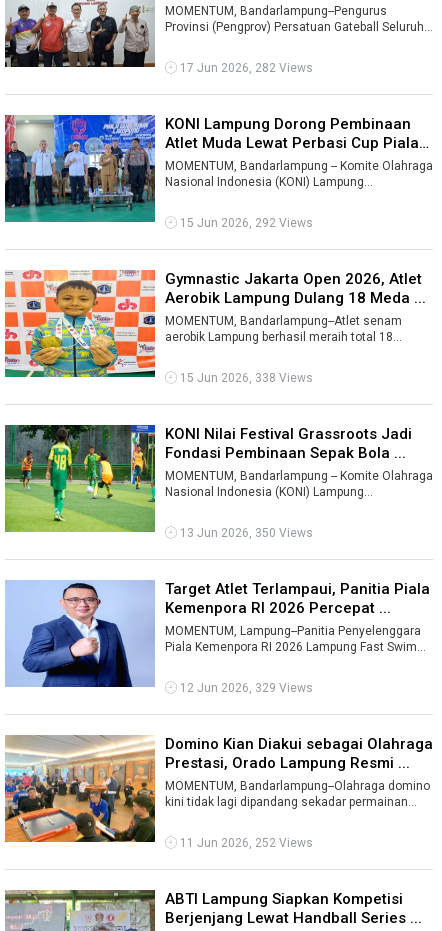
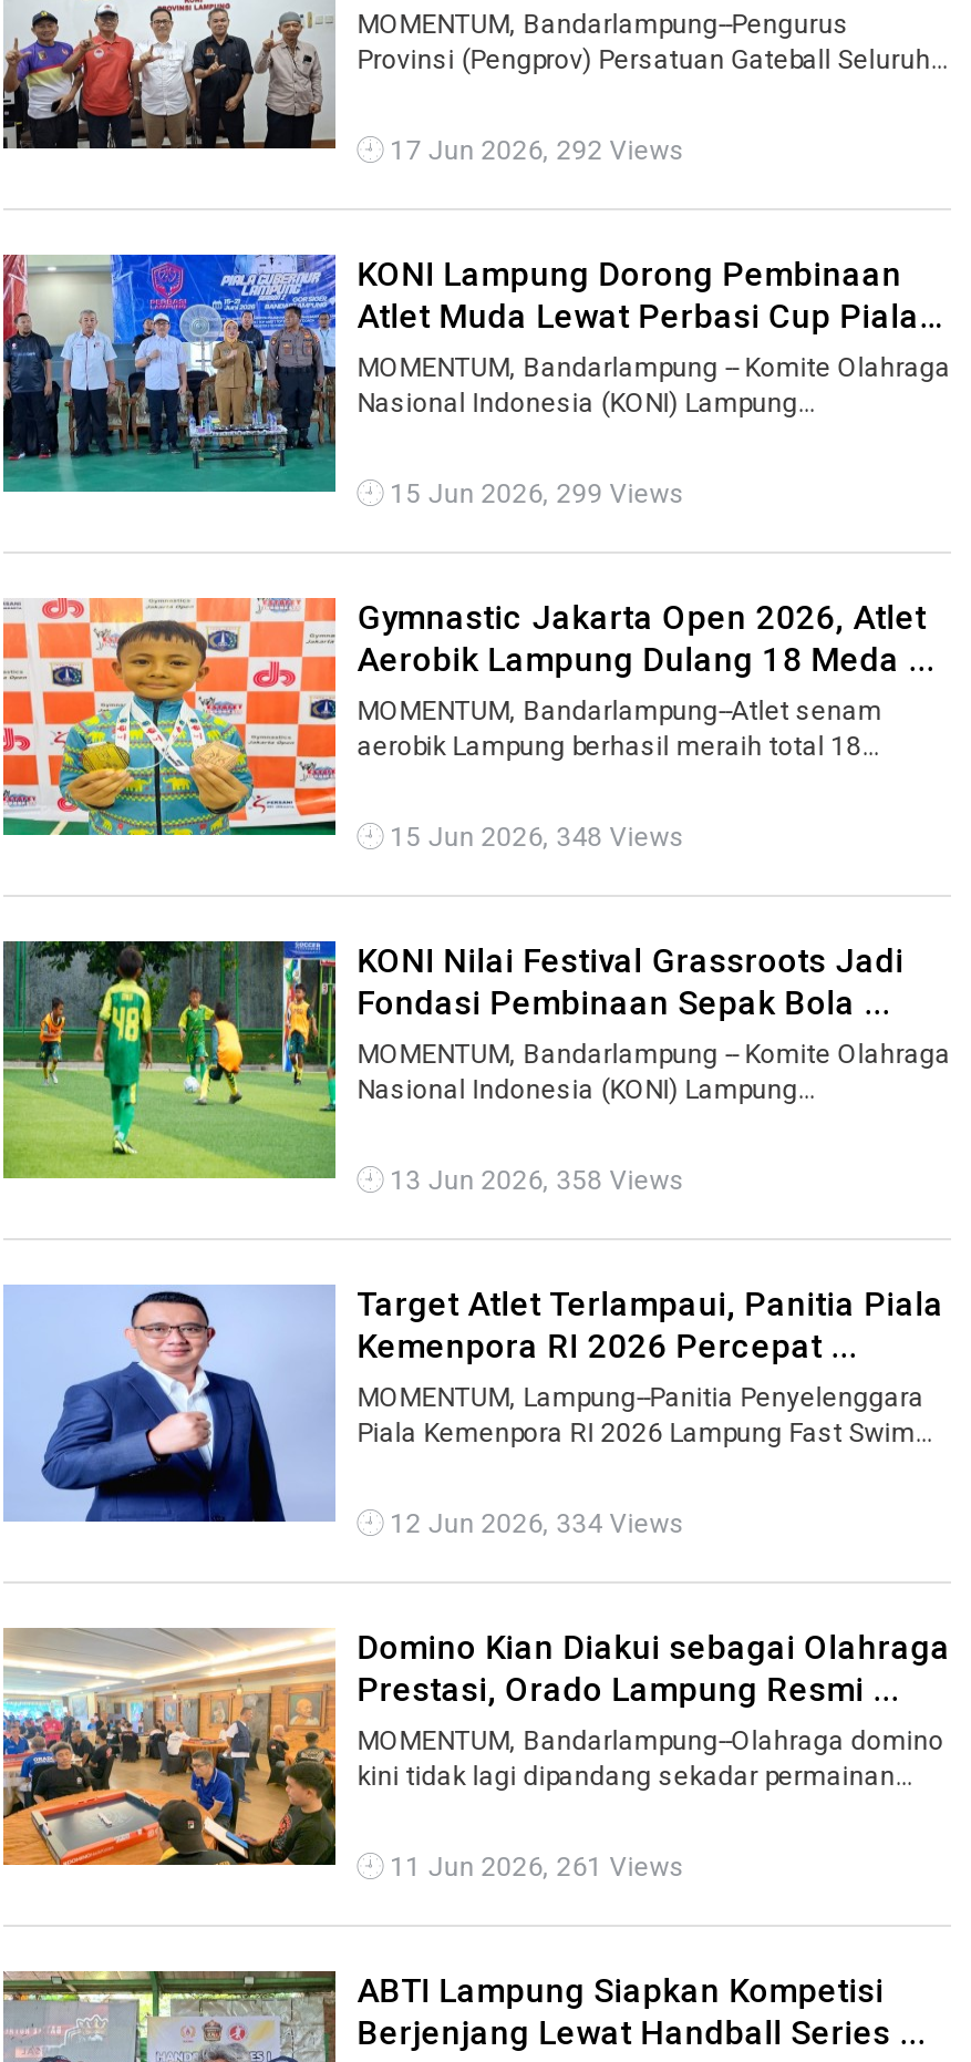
[177,61,313,75] 17 Jun 2026, 282 Views -> [384,135,685,166] 17 Jun 2026, 292 Views
[177,216,313,230] 15 Jun 2026, 292 Views -> [384,478,685,509] 15 Jun 2026, 299 Views
[177,371,313,385] 15 Jun 2026, 338 Views -> [384,821,685,852] 15 Jun 2026, 348 Views
[177,526,313,540] 13 Jun 2026, 350 Views -> [384,1165,685,1196] 13 Jun 2026, 358 Views
[177,681,313,695] 12 Jun 2026, 329 Views -> [384,1508,685,1539] 12 Jun 2026, 334 Views
[177,836,313,850] 11 Jun 2026, 252 Views -> [384,1851,685,1882] 11 Jun 2026, 261 Views

